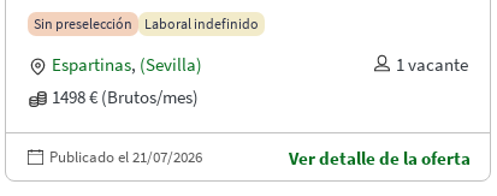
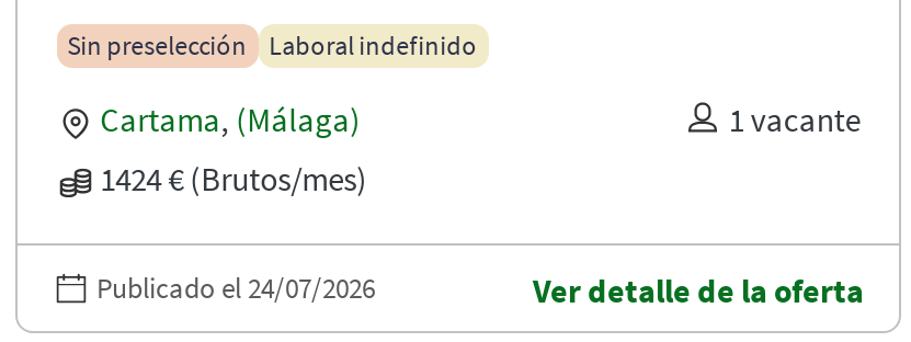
[51,53,202,76] Espartinas, (Sevilla) -> [100,98,361,140] Cartama, (Málaga)
[51,86,198,108] 1498 € (Brutos/mes) -> [100,157,367,199] 1424 € (Brutos/mes)
[49,147,202,167] Publicado el 21/07/2026 -> [96,269,375,306] Publicado el 24/07/2026

